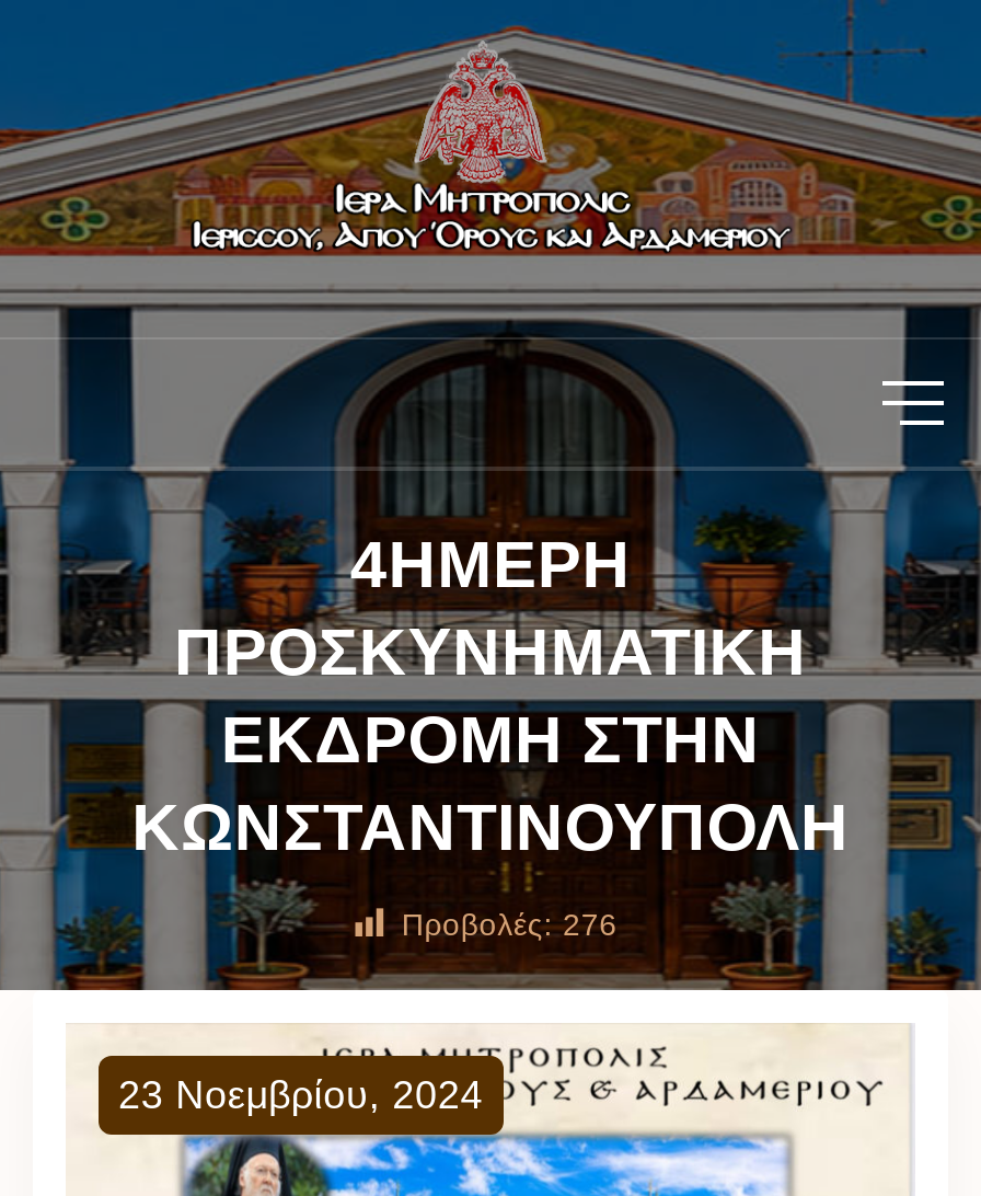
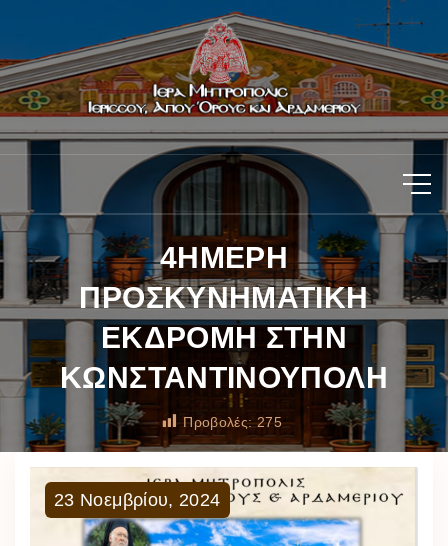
[401,907,618,942] Προβολές: 276 -> [183,414,282,430] Προβολές: 275

